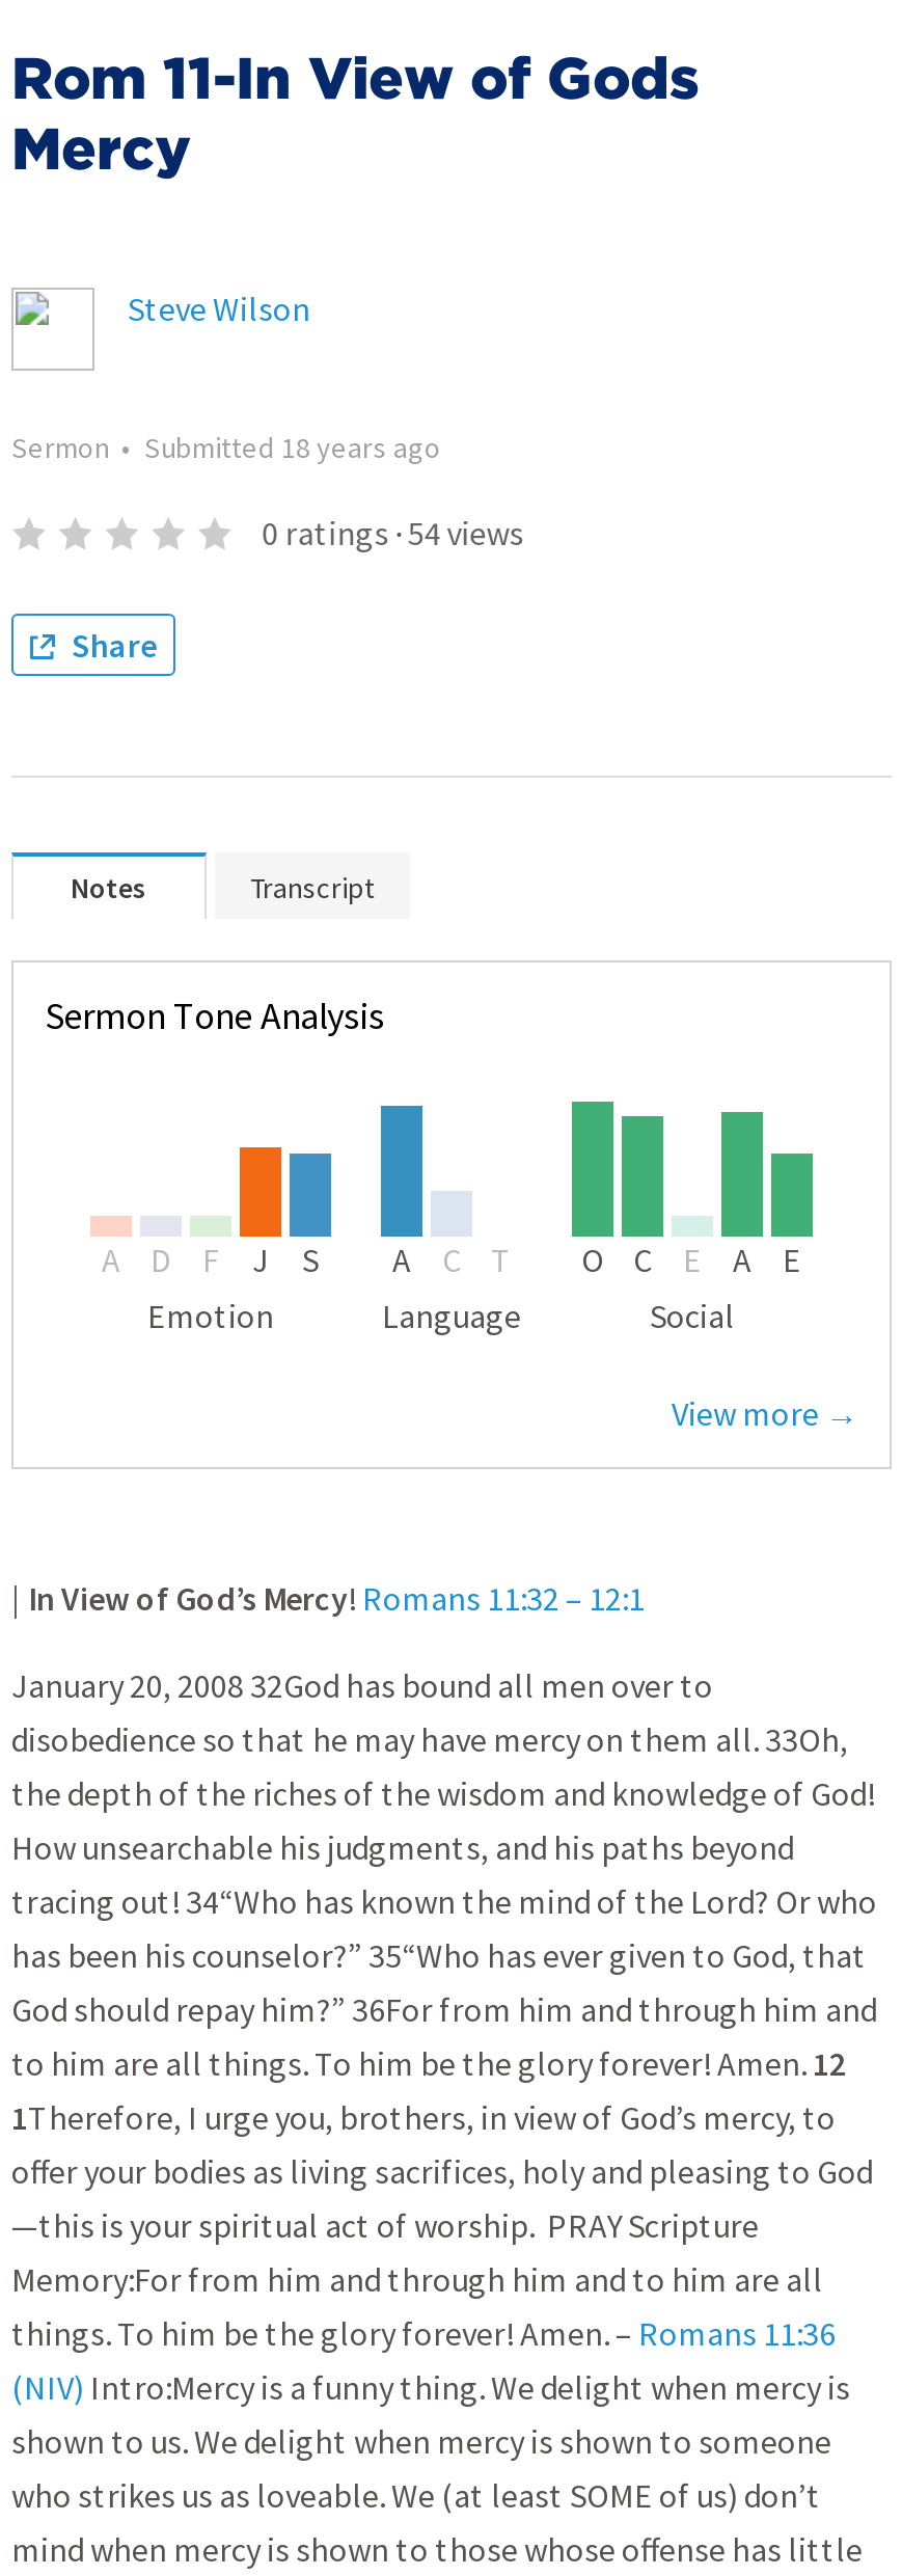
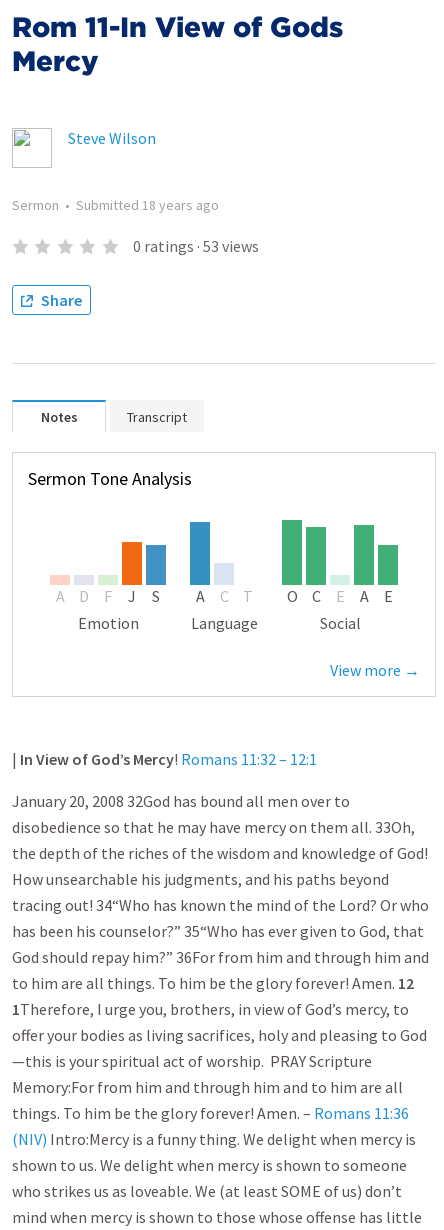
[262,512,524,553] 0 ratings · 54 views -> [133,236,259,256] 0 ratings · 53 views

